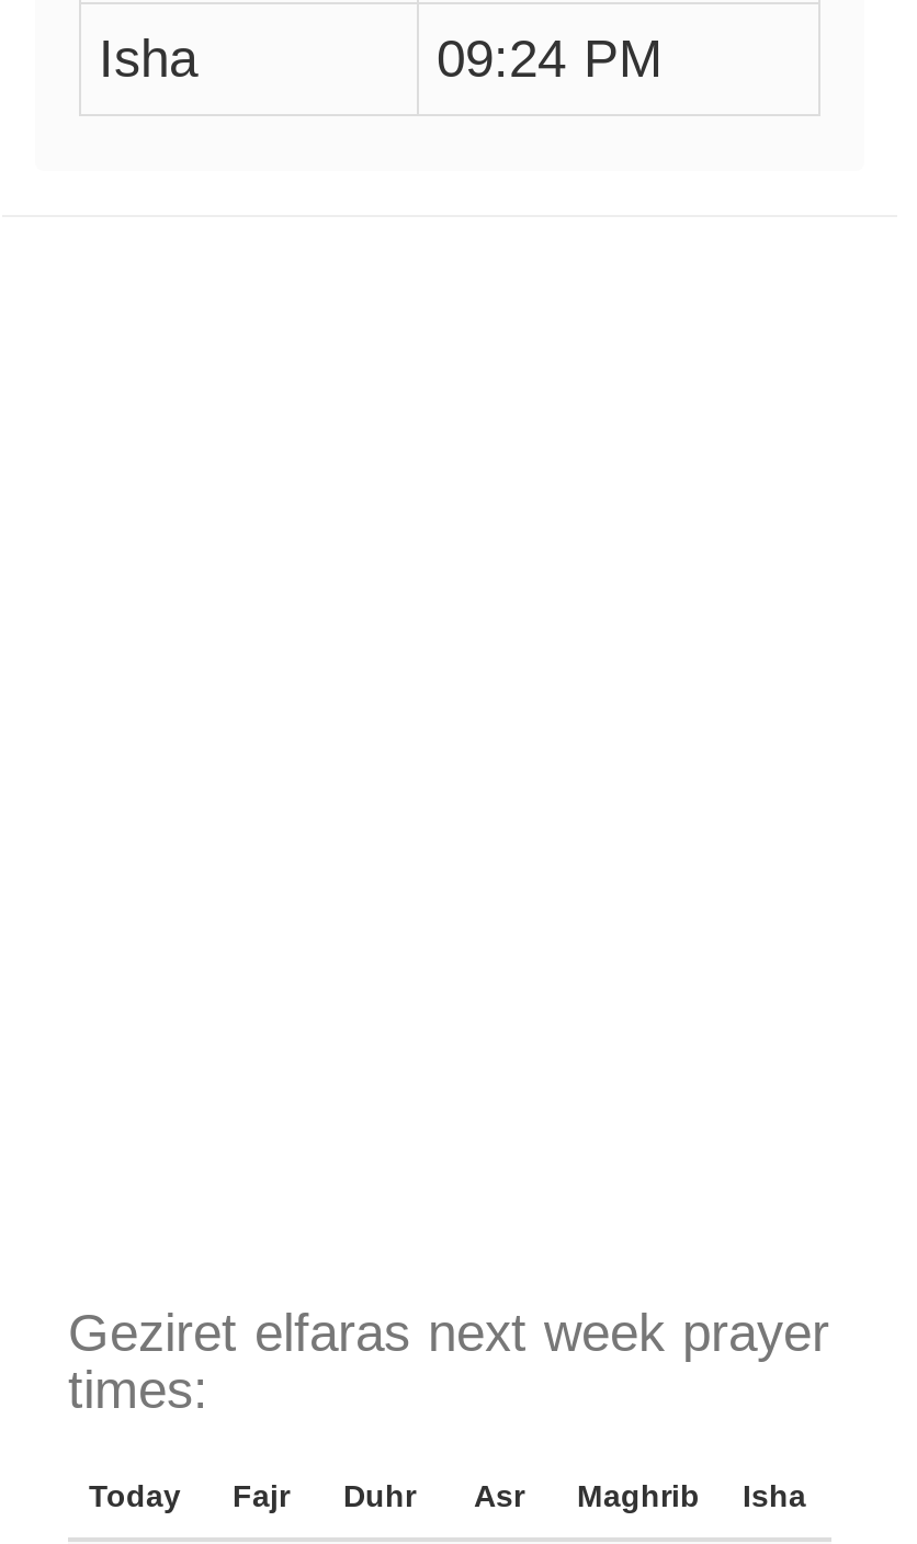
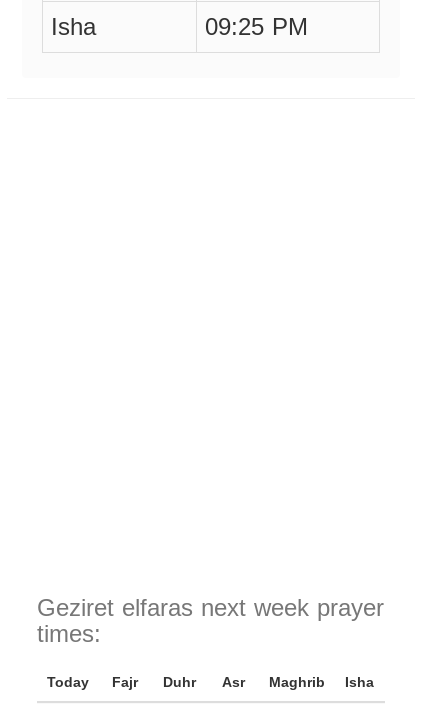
[437,9,663,110] 09:24 PM -> [205,4,308,50] 09:25 PM

